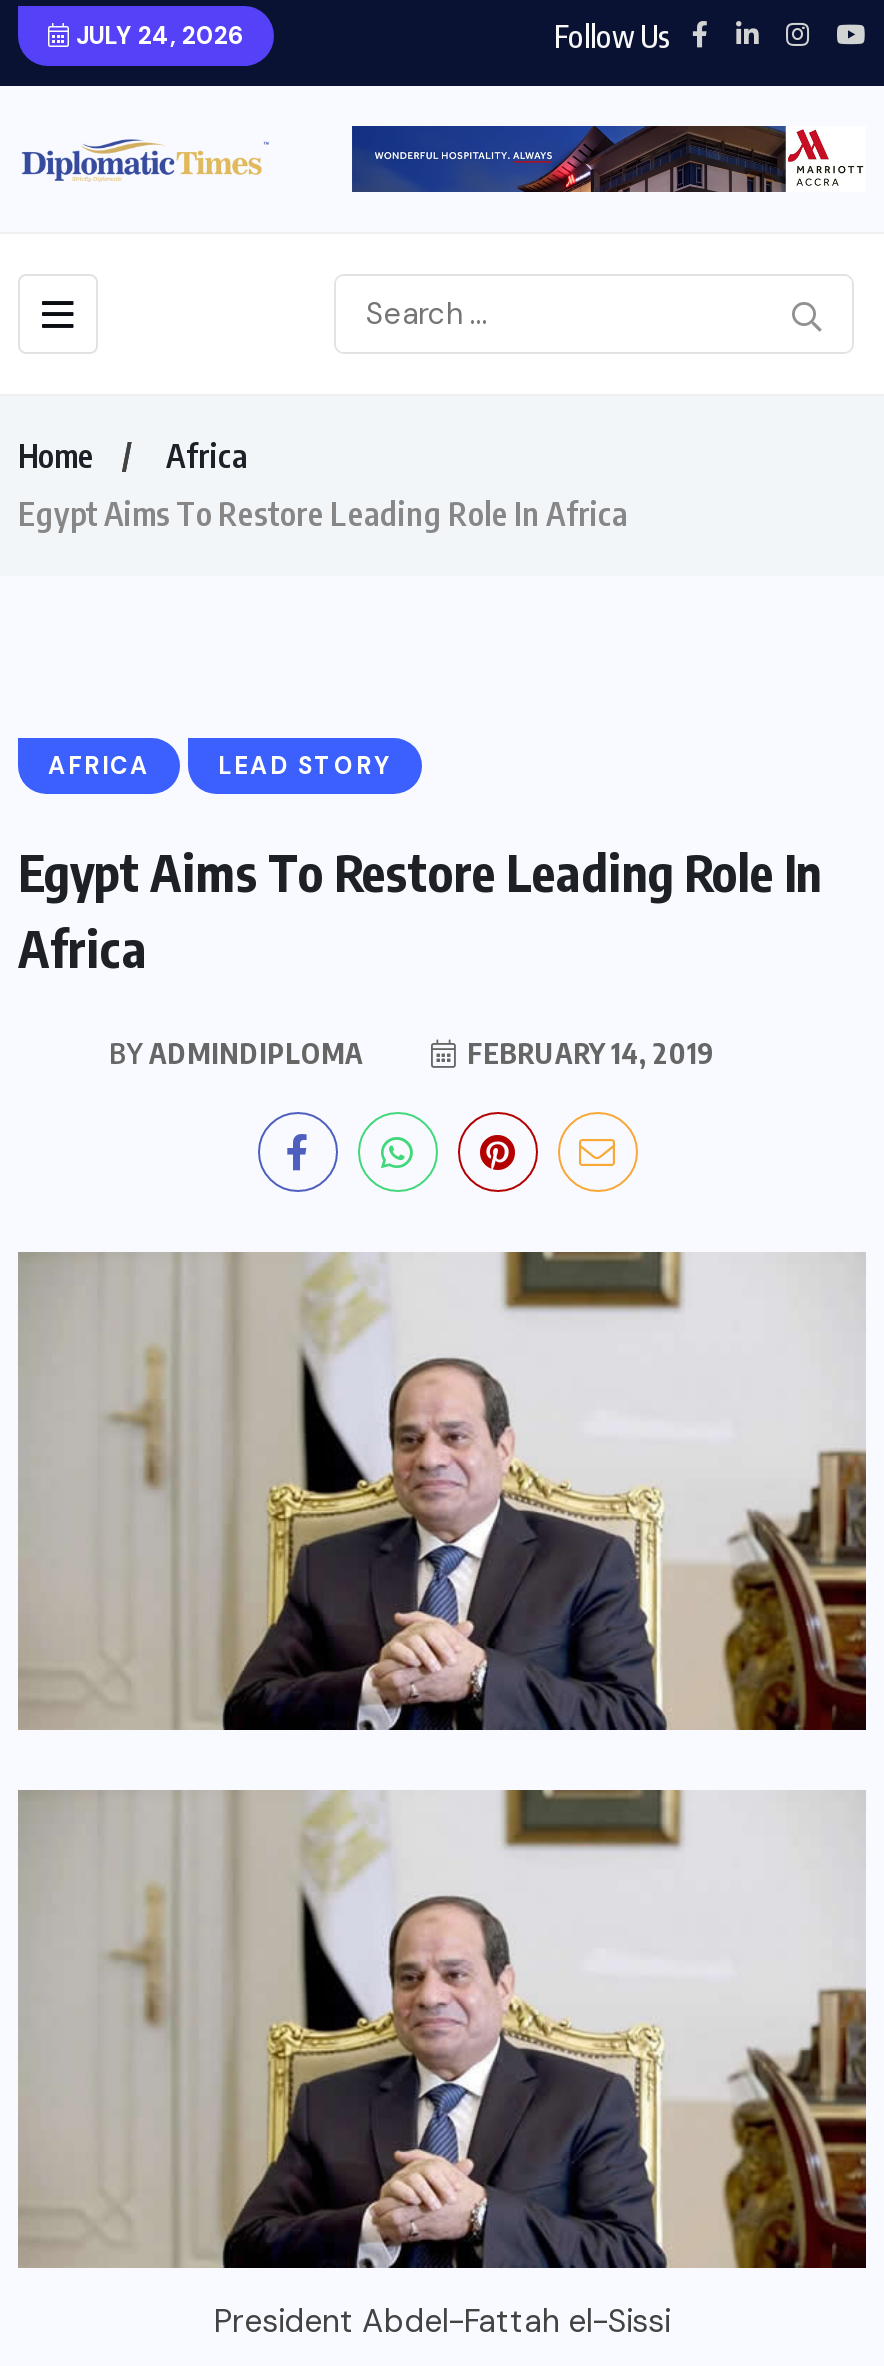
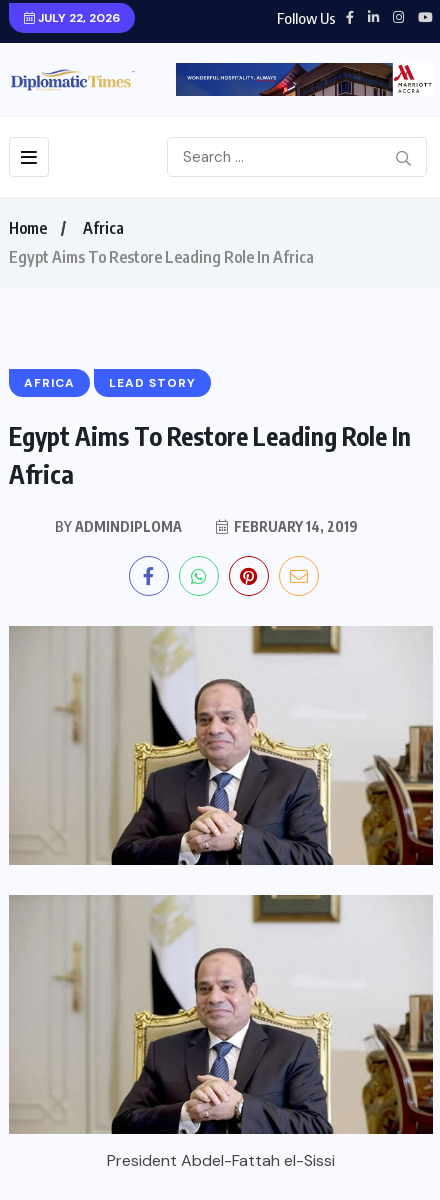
[70,20,244,52] JULY 24, 2026 -> [35,10,120,26] JULY 22, 2026

